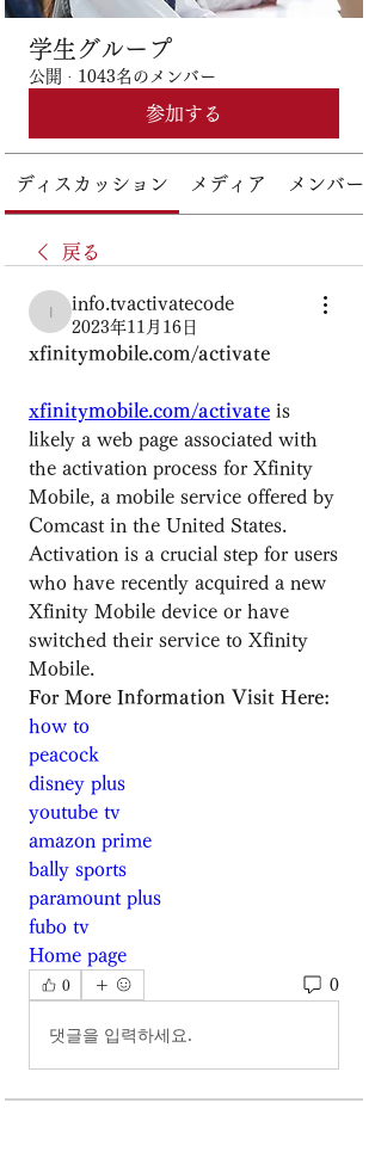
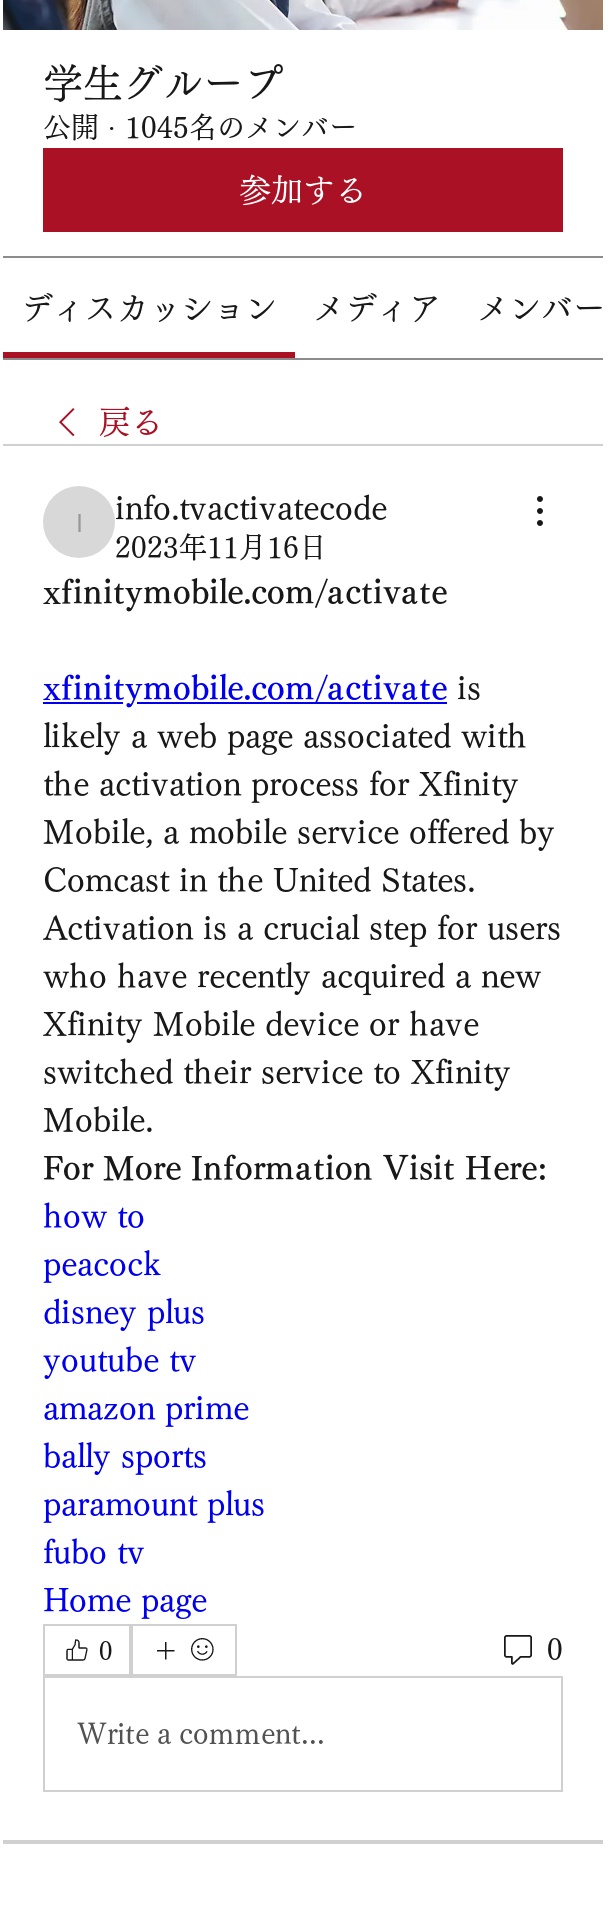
[29,68,216,85] 公開 · 1043名のメンバー -> [43,114,357,142] 公開 · 1045名のメンバー
[49,1026,192,1043] 댓글을 입력하세요. -> [77,1719,325,1747] Write a comment...

